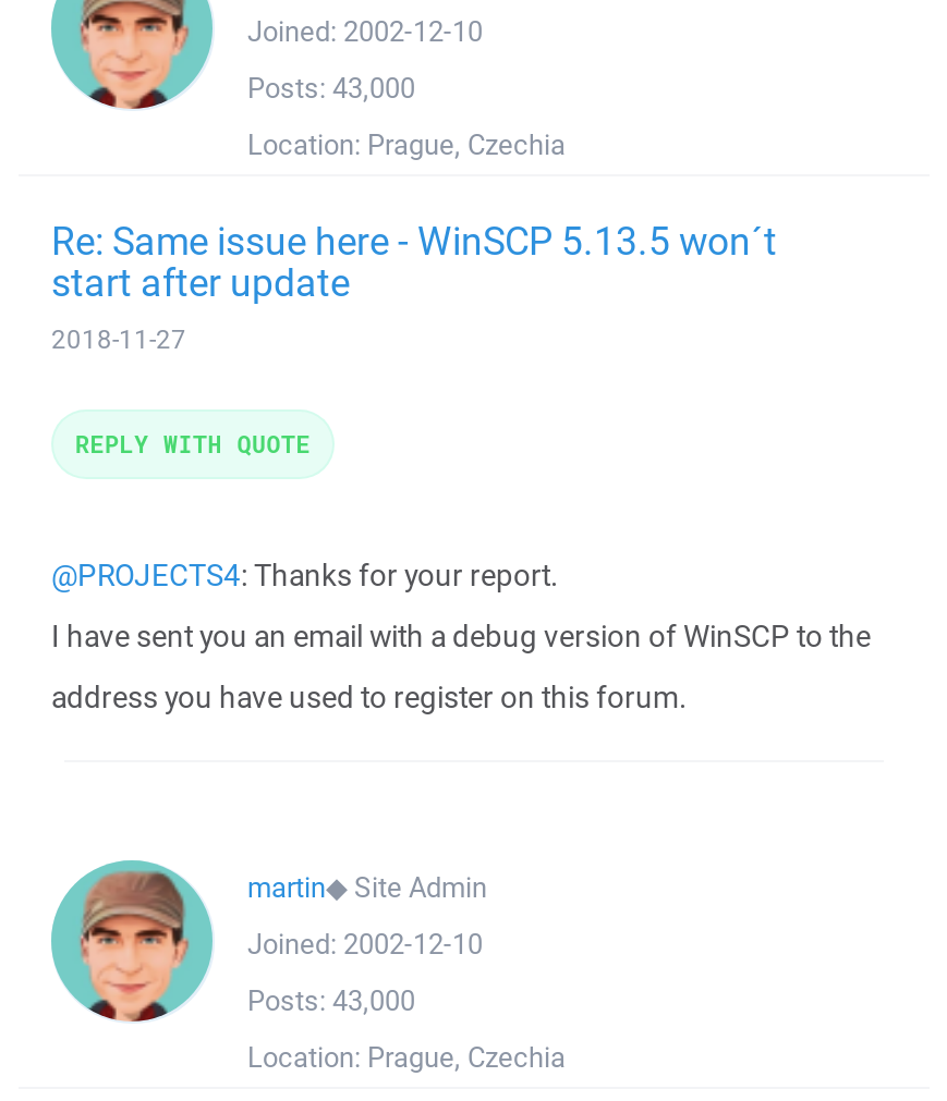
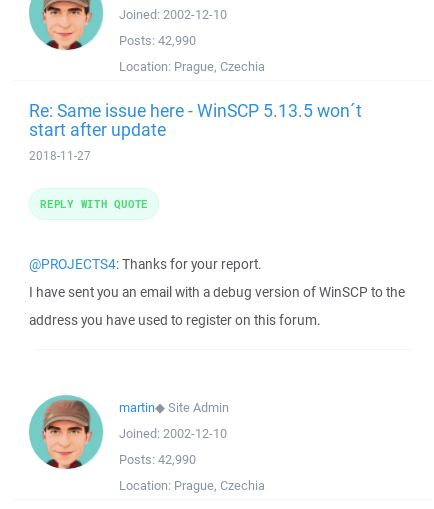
[247,70,415,107] Posts: 43,000 -> [119,32,196,49] Posts: 42,990
[247,982,415,1019] Posts: 43,000 -> [119,451,196,468] Posts: 42,990

